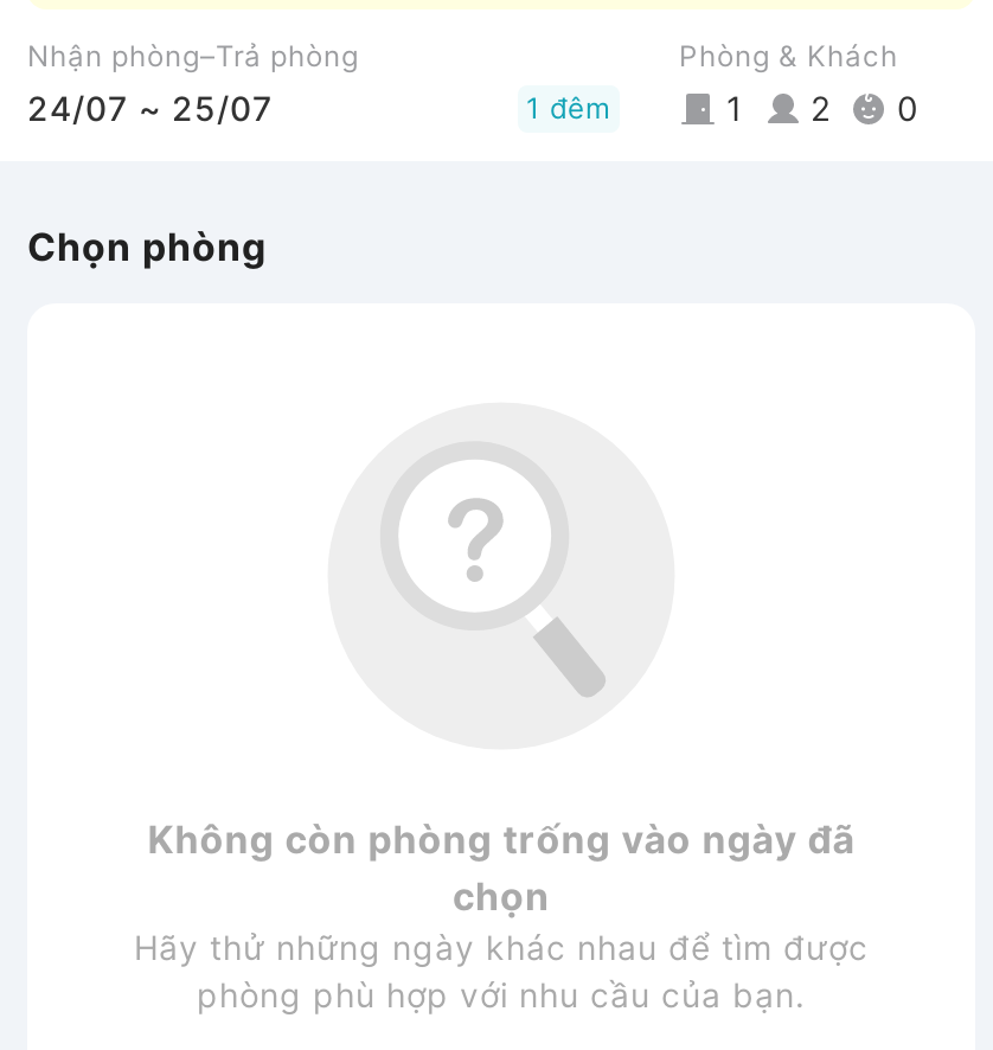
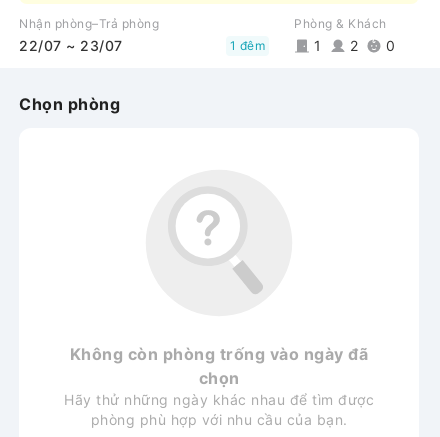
[27,88,273,128] 24/07 ~ 25/07 -> [19,37,122,54] 22/07 ~ 23/07

